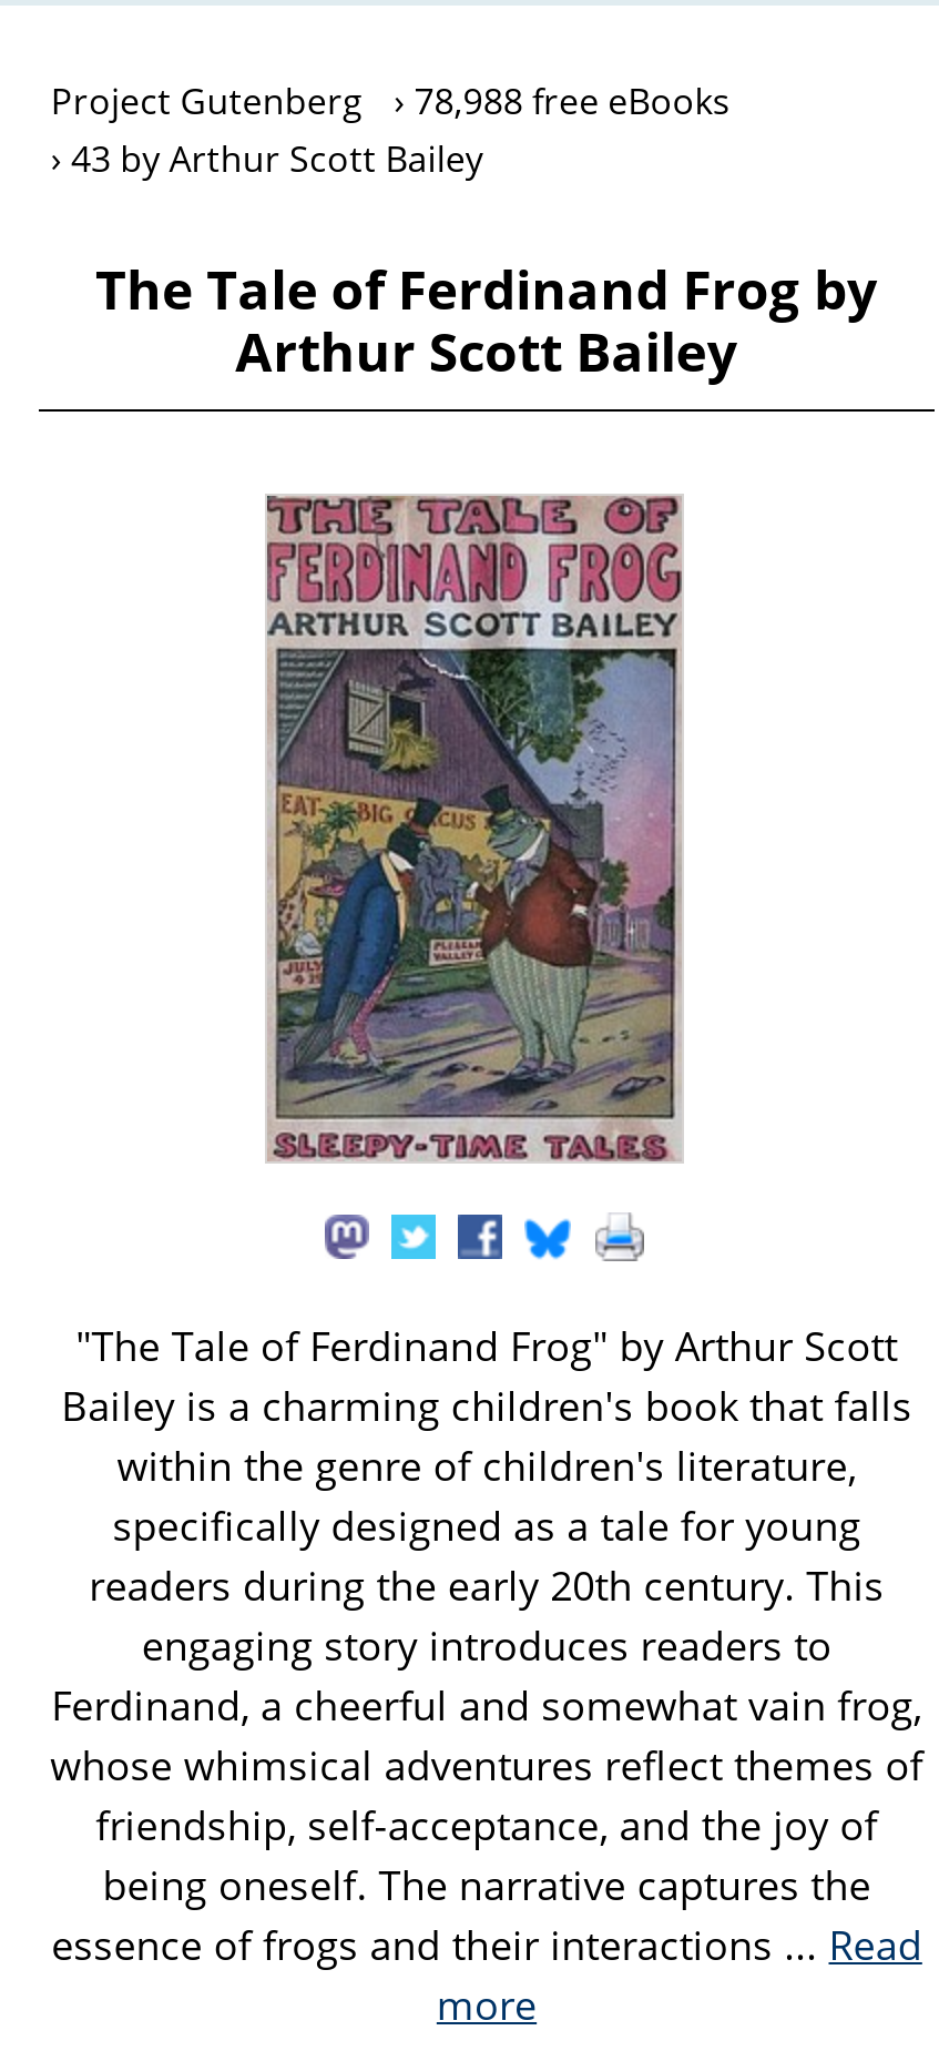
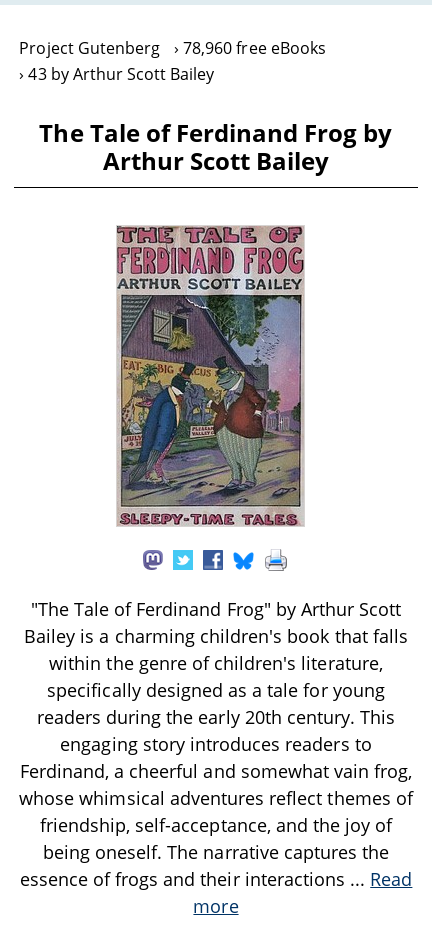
[51,77,730,125] Project Gutenberg 78,988 free eBooks -> [19,37,326,59] Project Gutenberg 78,960 free eBooks

